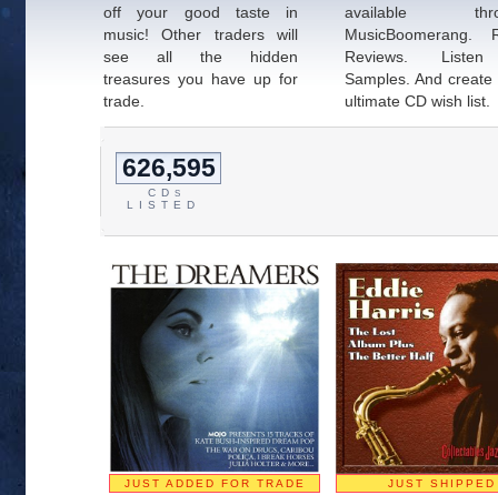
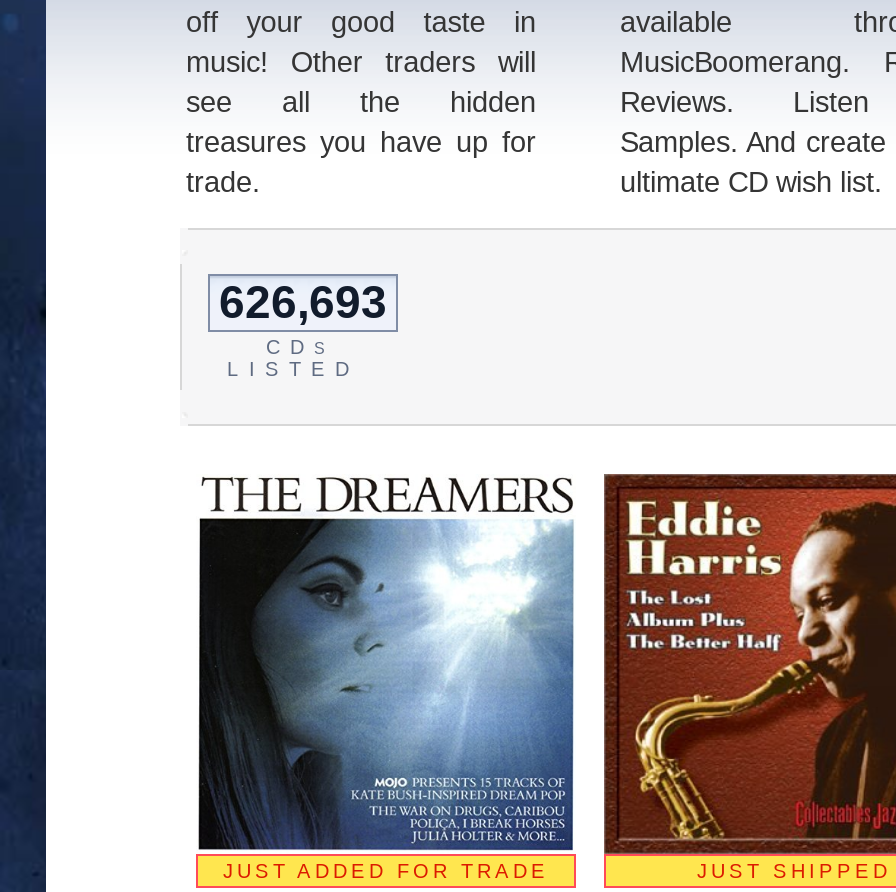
[122,153,215,182] 626,595 -> [219,276,387,328] 626,693

